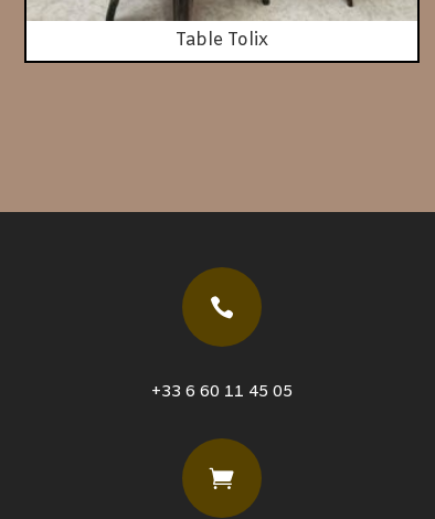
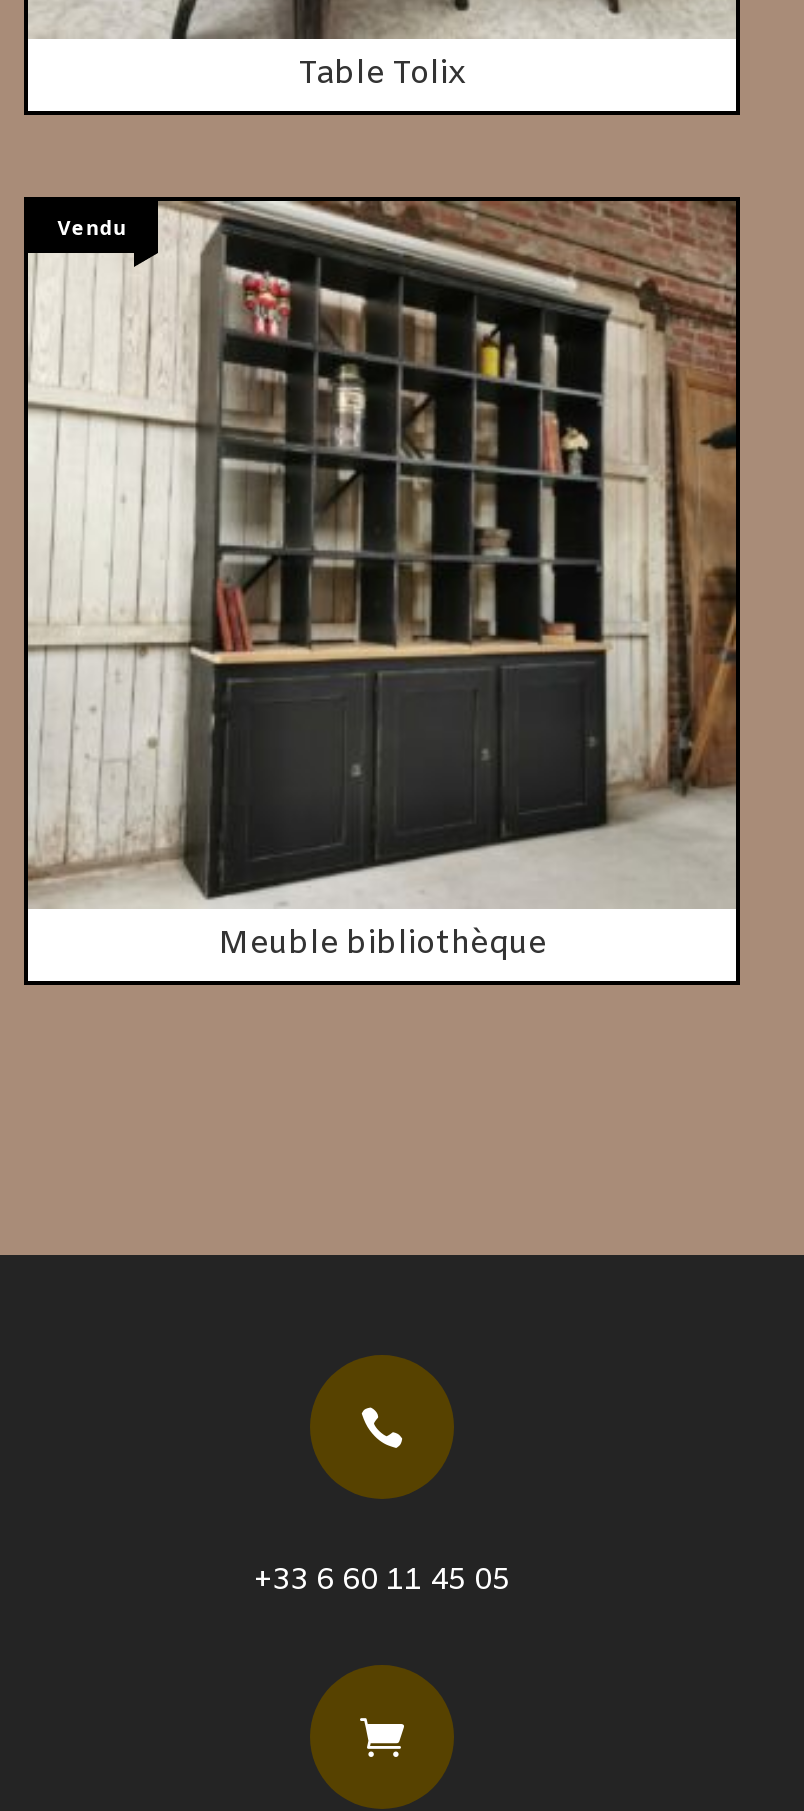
none -> [26,196,738,910] [image] | Vendu
none -> [218,923,546,965] Meuble bibliothèque

